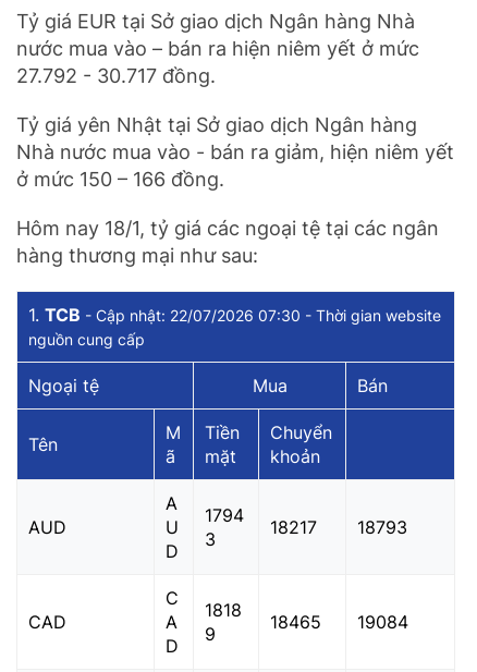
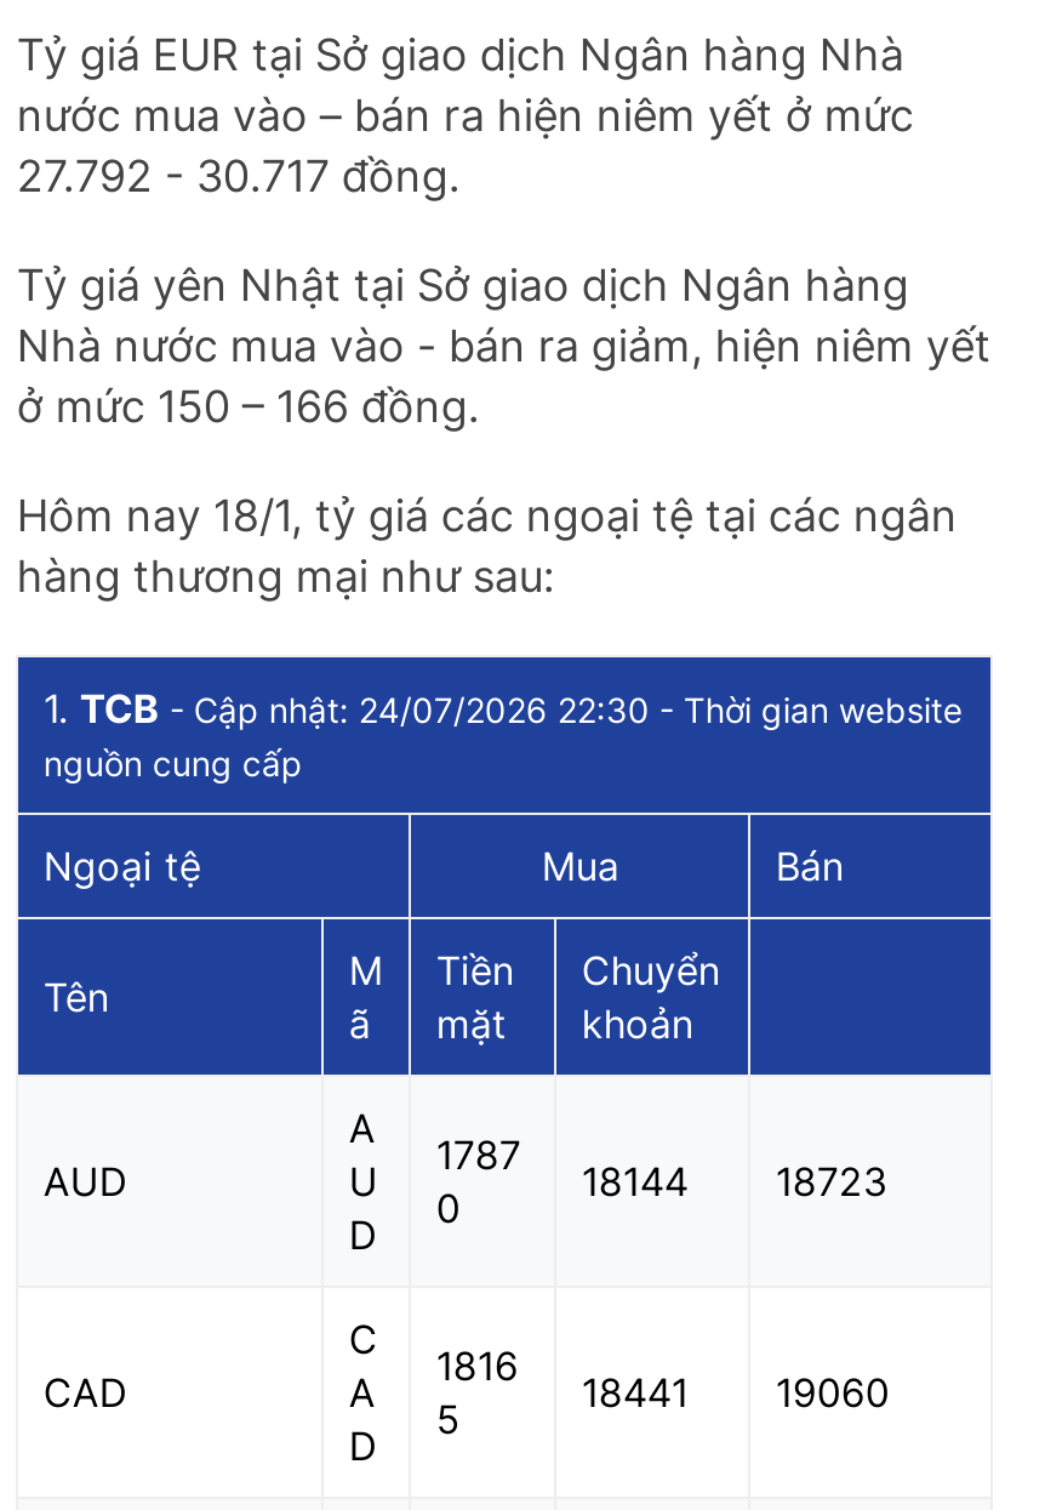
[29,304,441,325] 1. TCB - Cập nhật: 22/07/2026 07:30 - Thời gian website -> [43,684,962,732] 1. TCB - Cập nhật: 24/07/2026 22:30 - Thời gian website
[205,504,244,526] 1794 -> [436,1130,521,1178] 1787
[271,516,317,538] 18217 -> [582,1157,688,1205] 18144
[358,516,408,538] 18793 -> [776,1157,887,1205] 18723
[205,528,216,550] 3 -> [436,1183,460,1232] 0
[205,599,242,621] 1818 -> [436,1341,519,1389] 1816
[271,611,322,633] 18465 -> [582,1368,688,1416] 18441
[358,611,409,633] 19084 -> [776,1368,890,1416] 19060
[205,623,216,645] 9 -> [436,1394,460,1443] 5

